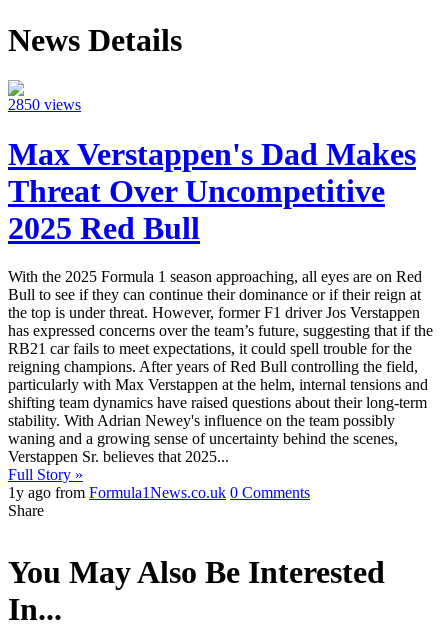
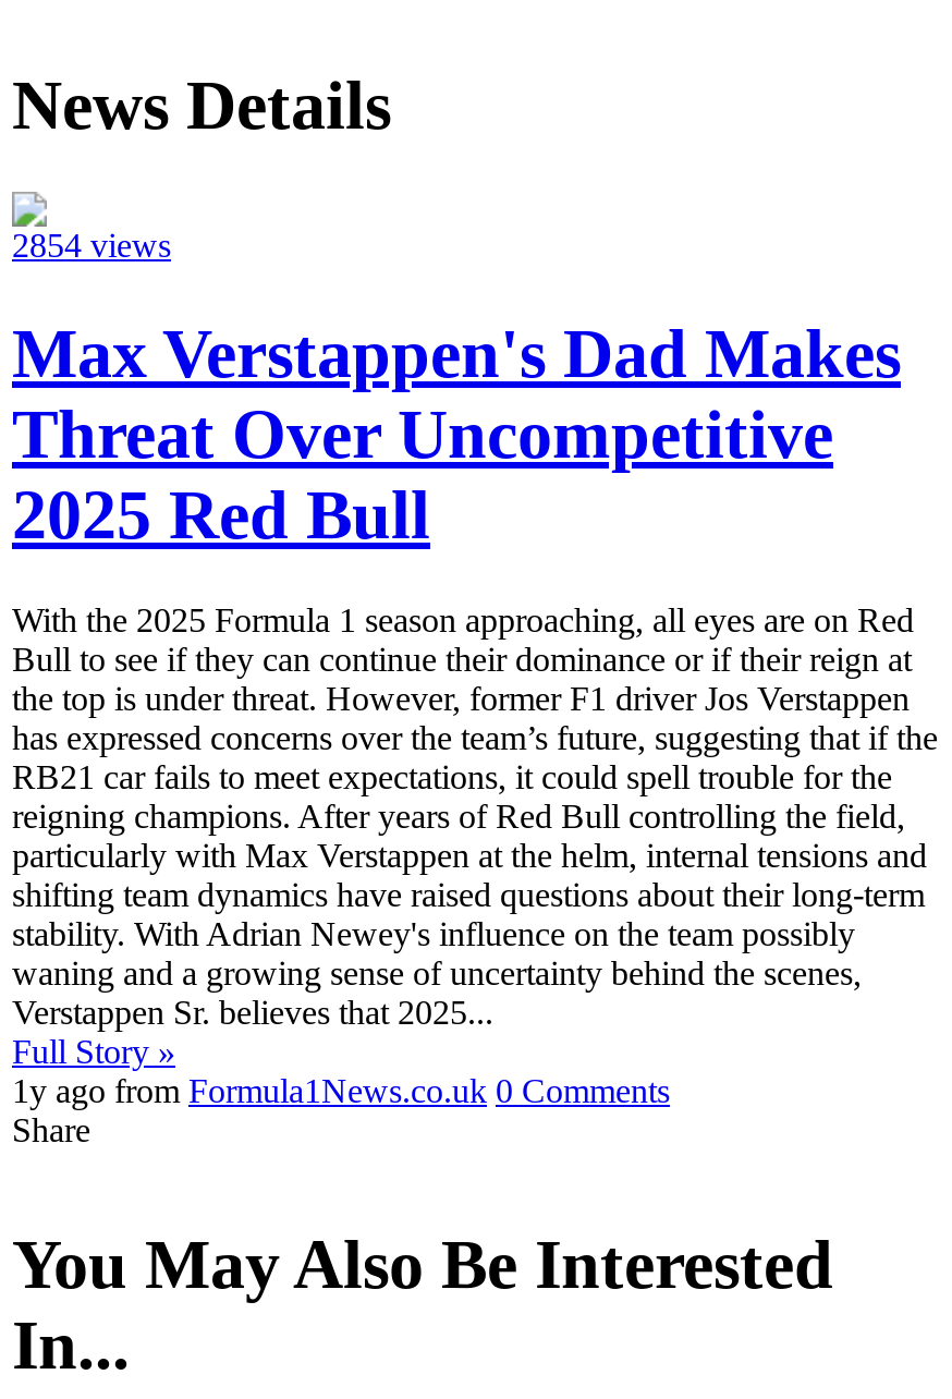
[8,96,81,113] 2850 views -> [12,227,171,264] 2854 views

